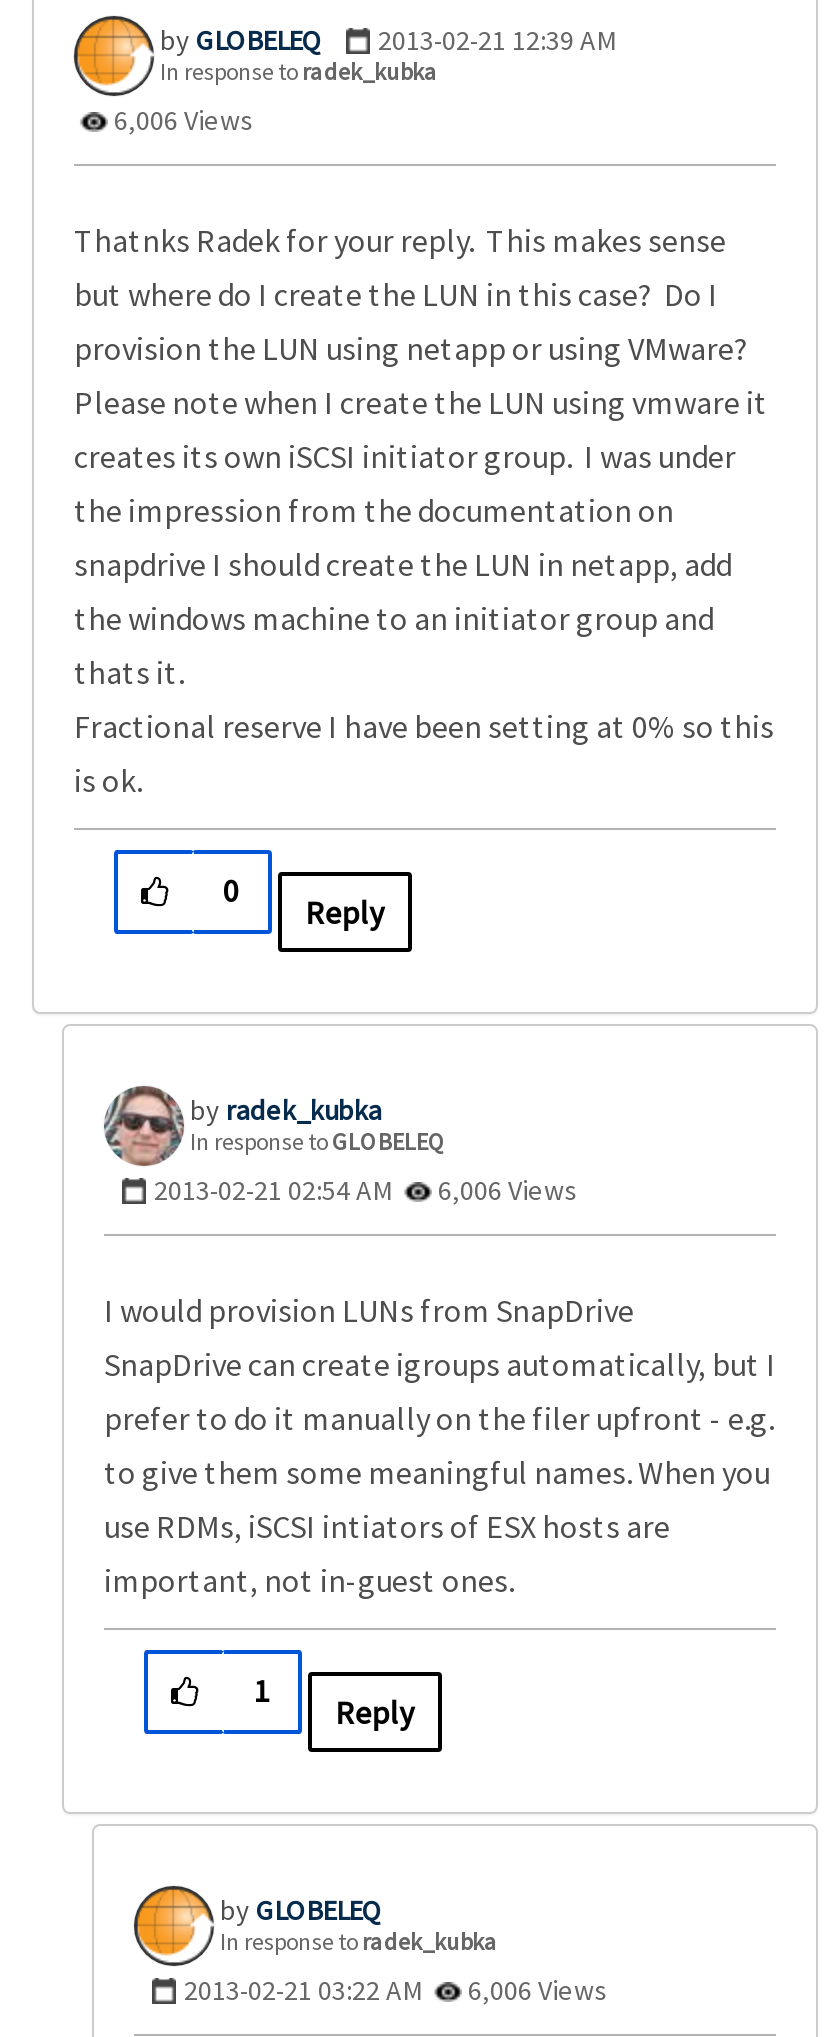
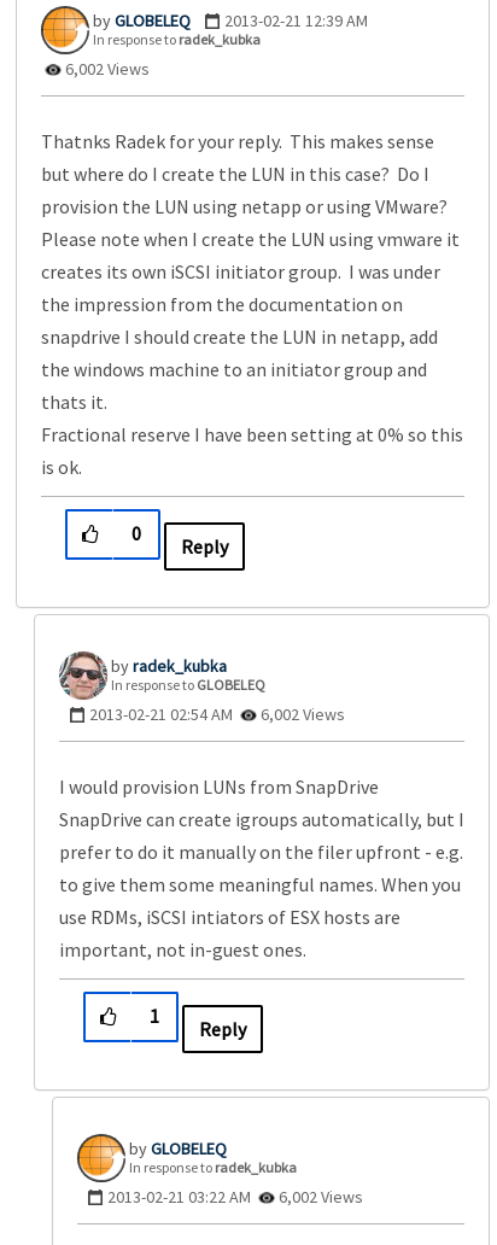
[108,102,254,138] 6,006 Views -> [62,58,150,80] 6,002 Views
[154,1172,578,1208] 2013-02-21 02:54 AM 6,006 Views -> [89,703,345,725] 2013-02-21 02:54 AM 6,002 Views
[184,1972,608,2008] 2013-02-21 03:22 AM 6,006 Views -> [107,1186,363,1208] 2013-02-21 03:22 AM 6,002 Views

